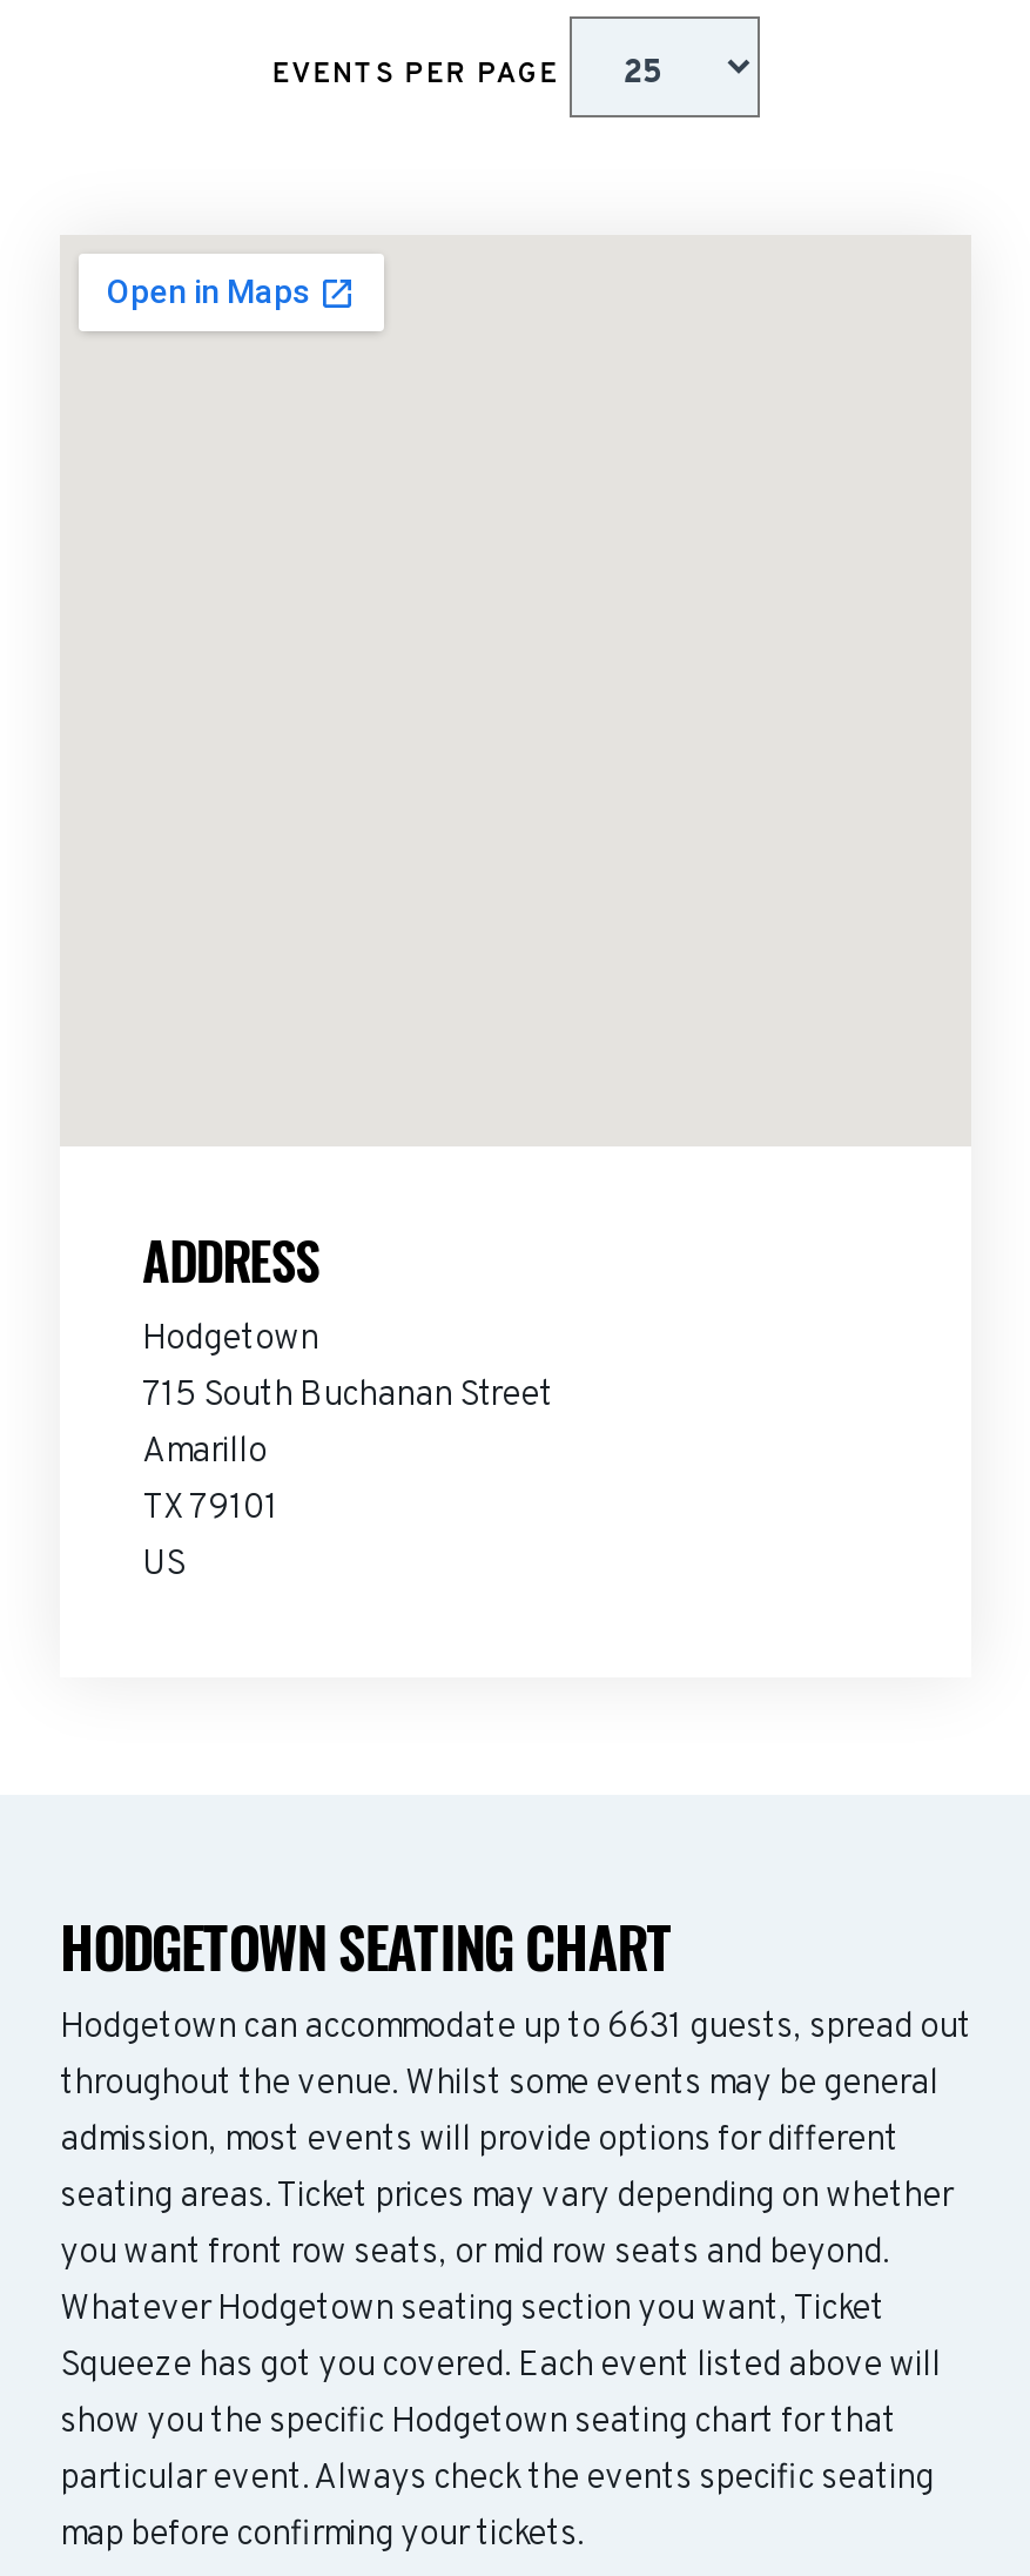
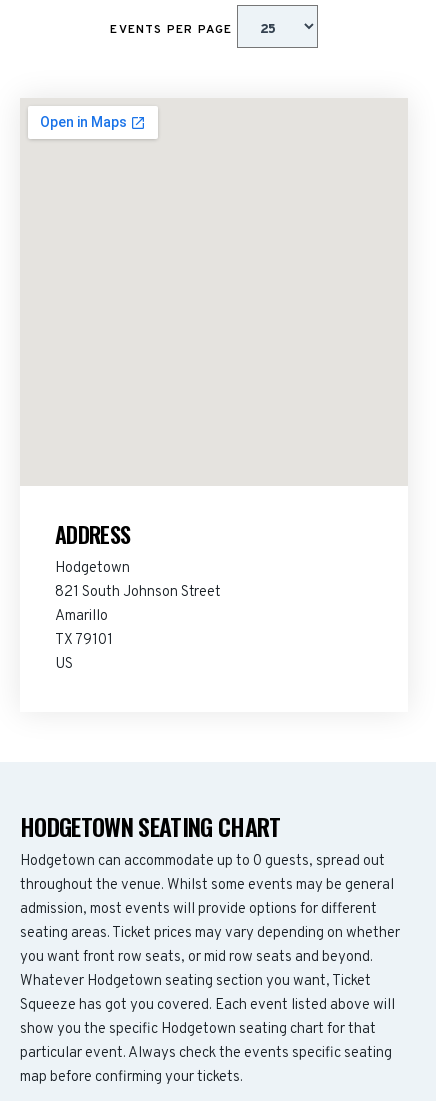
[142,1374,553,1419] 715 South Buchanan Street -> [55,583,221,602] 821 South Johnson Street
[60,2006,971,2051] Hodgetown can accommodate up to 6631 guests, spread out -> [20,852,385,871] Hodgetown can accommodate up to 0 guests, spread out

